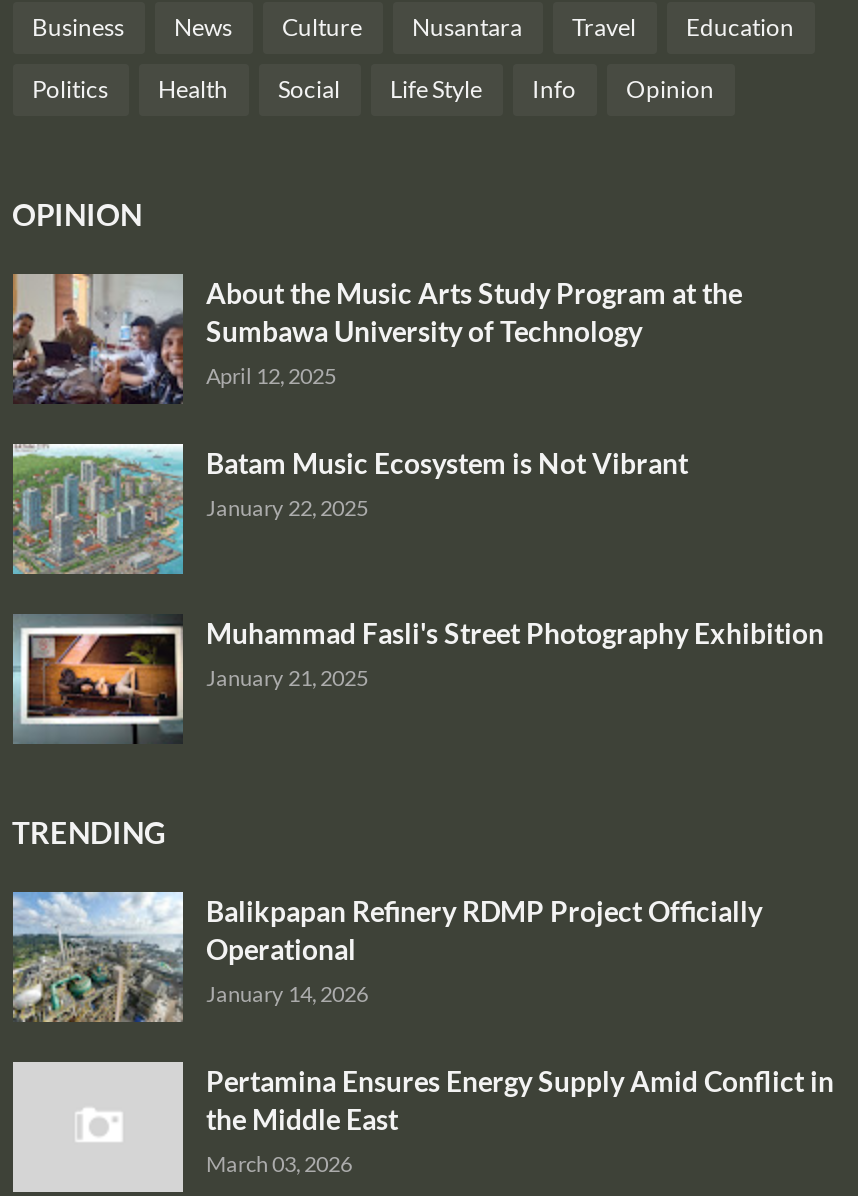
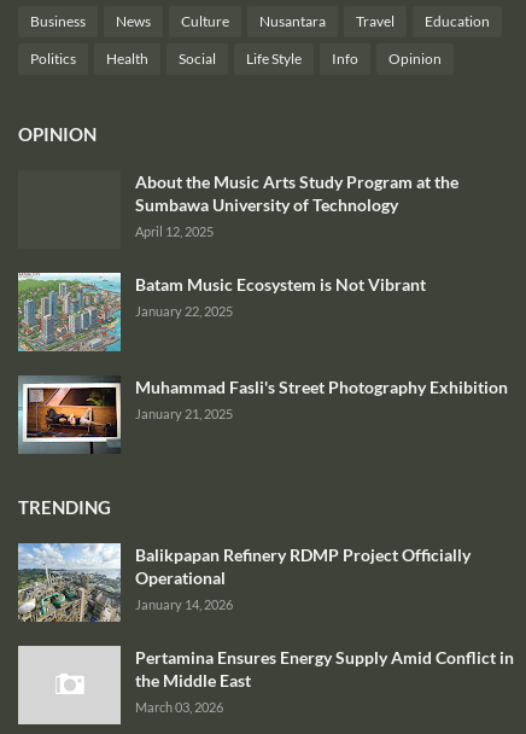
[11,272,185,404] [image] -> none

